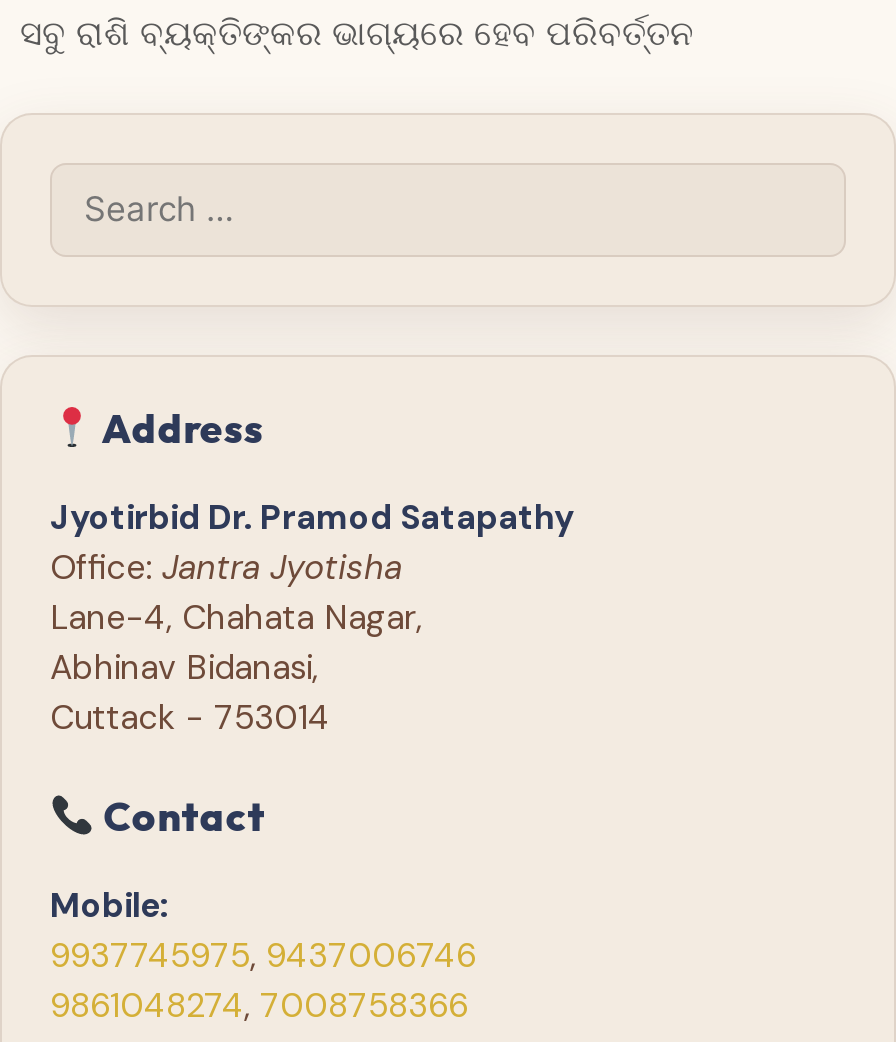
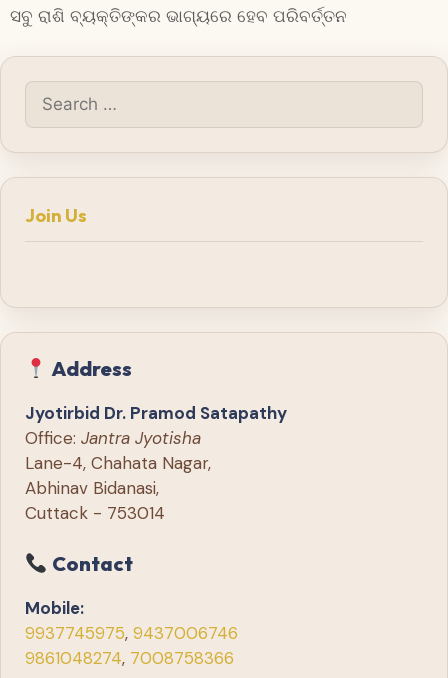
none -> [25,204,87,227] Join Us

